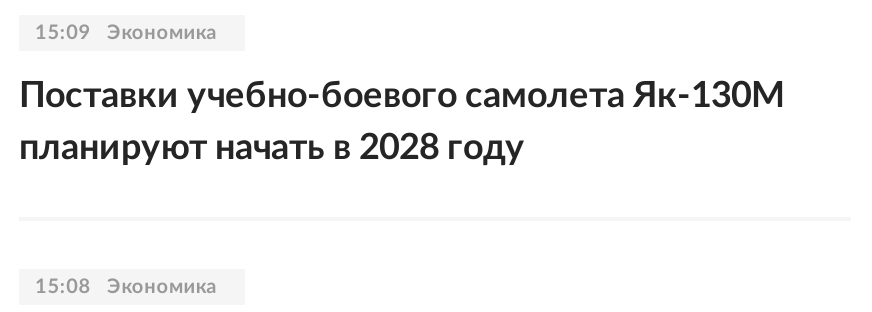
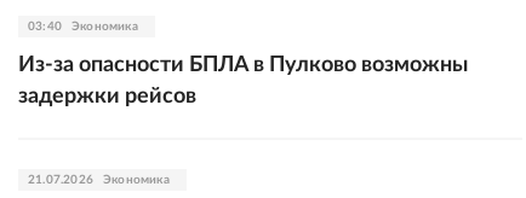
[35,24,217,44] 15:09 Экономика -> [28,21,138,33] 03:40 Экономика
[19,80,785,168] Поставки учебно-боевого самолета Як-130М | планируют начать в 2028 году -> [18,55,468,108] Из-за опасности БПЛА в Пулково возможны | задержки рейсов
[35,278,217,298] 15:08 Экономика -> [28,174,169,186] 21.07.2026 Экономика

